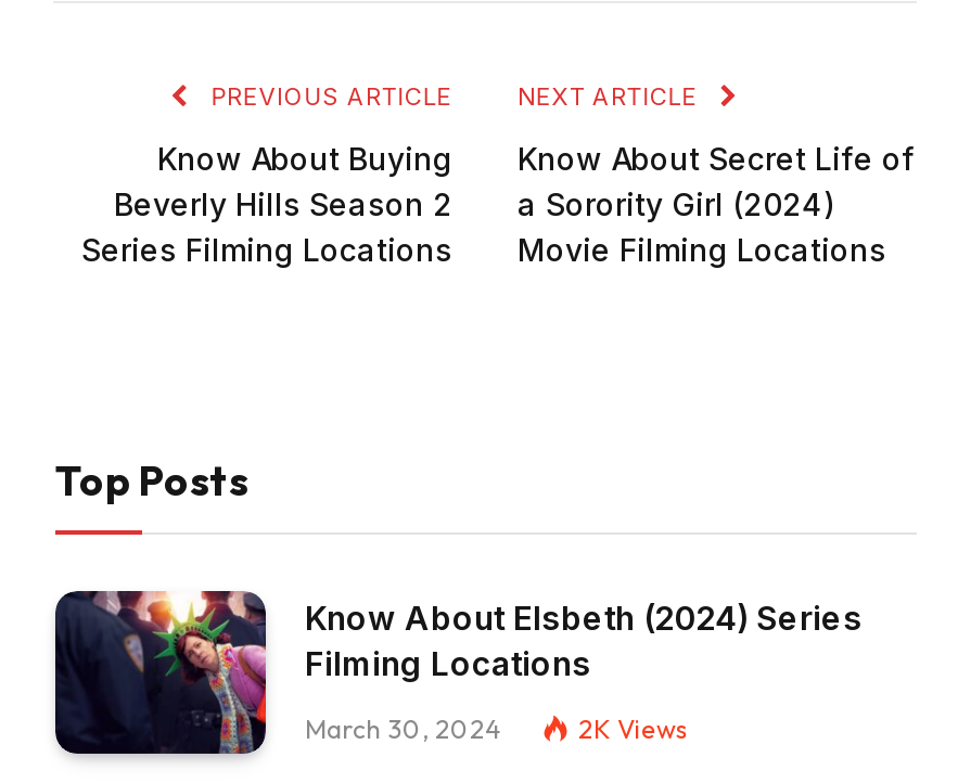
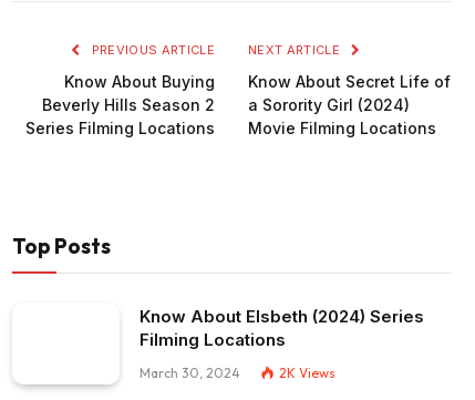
[53,588,268,757] [image] -> none

